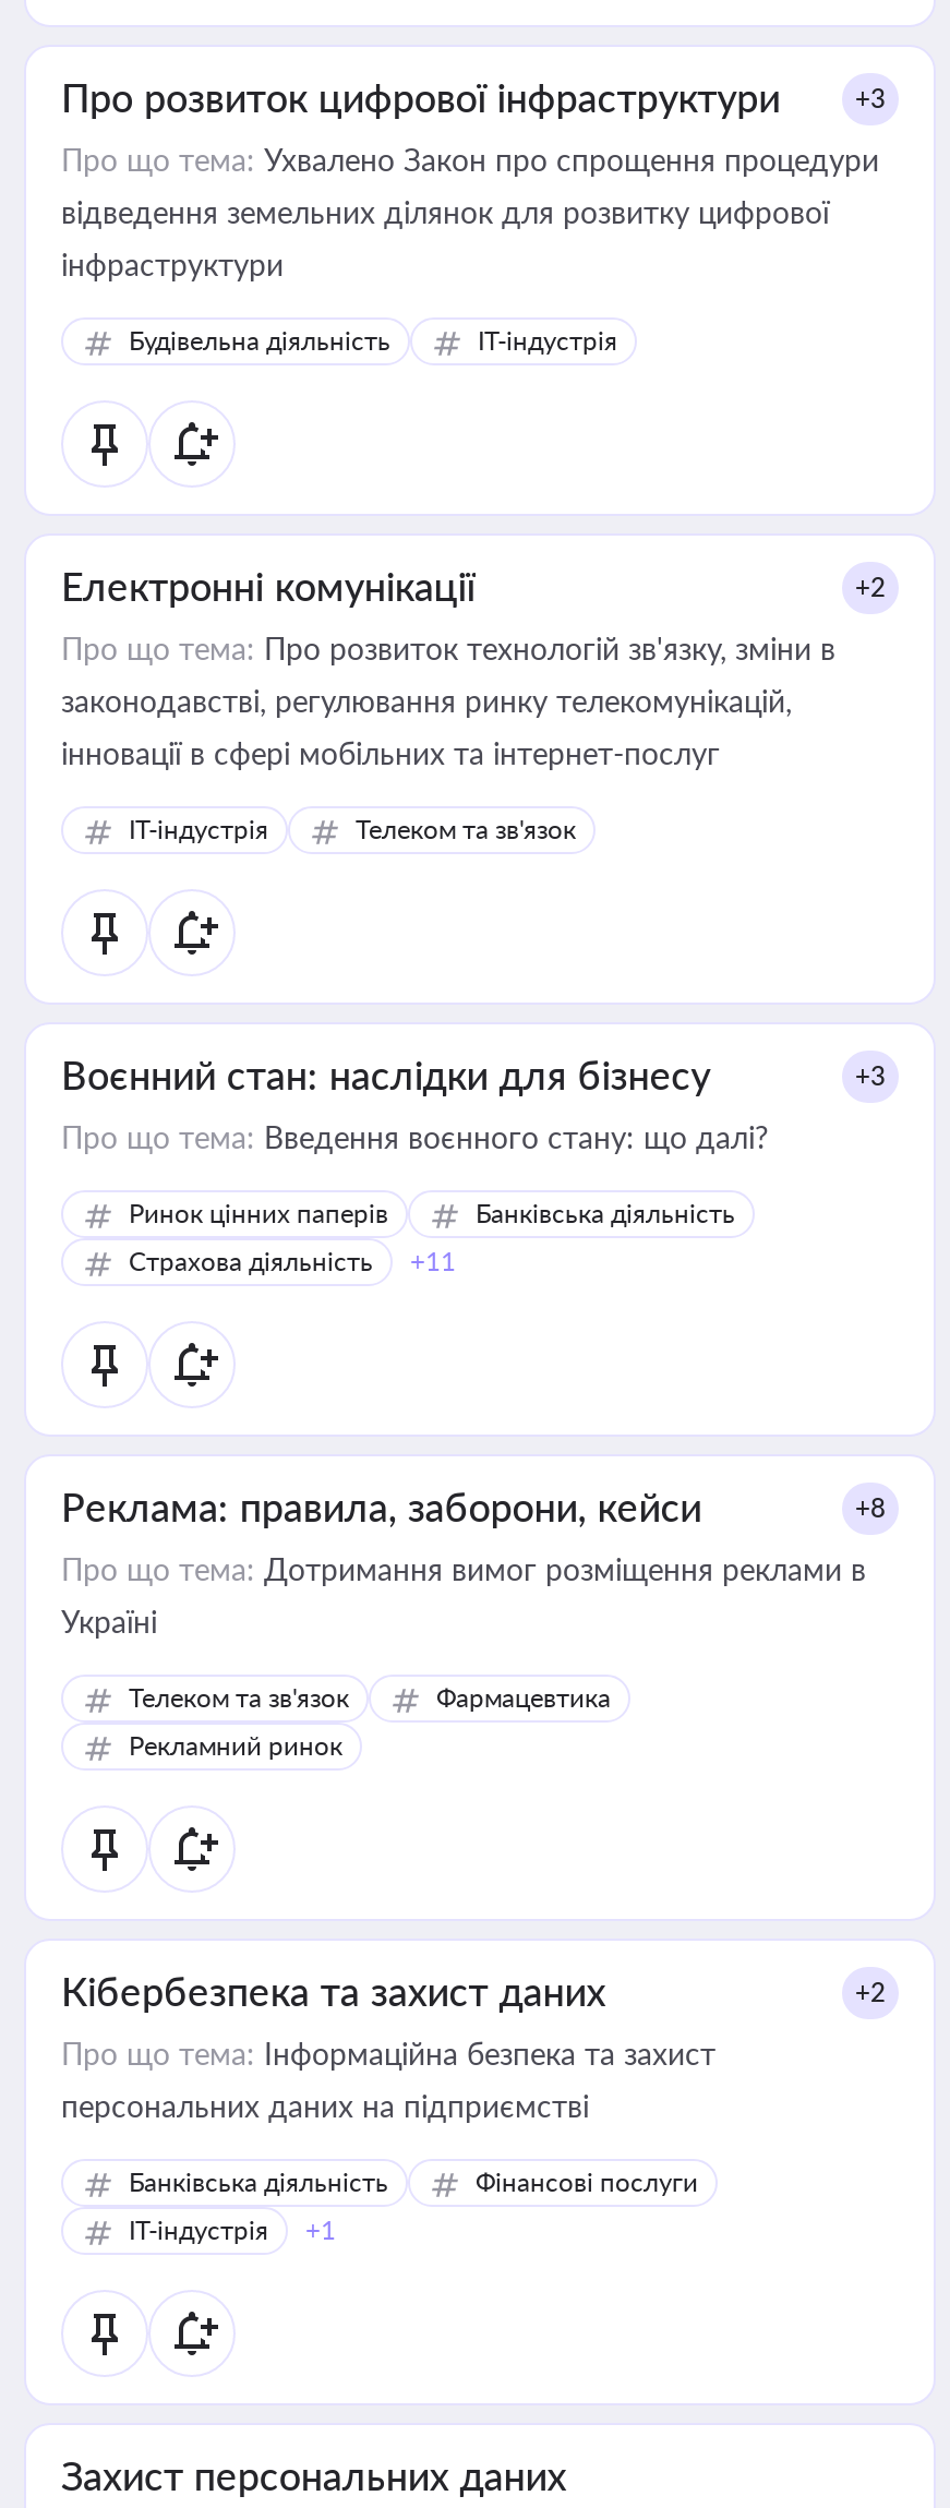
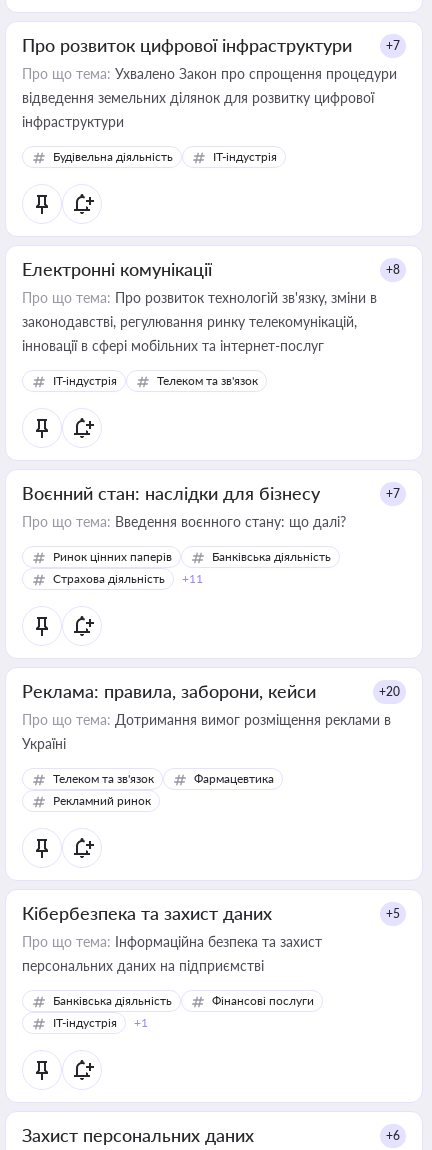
[855,82,886,115] +3 -> [386,38,400,53] +7
[855,571,886,603] +2 -> [386,262,400,277] +8
[855,1059,886,1092] +3 -> [386,486,400,501] +7
[855,1491,886,1524] +8 -> [379,684,400,699] +20
[855,1976,886,2008] +2 -> [386,906,400,921] +5
none -> [386,1128,400,1143] +6

